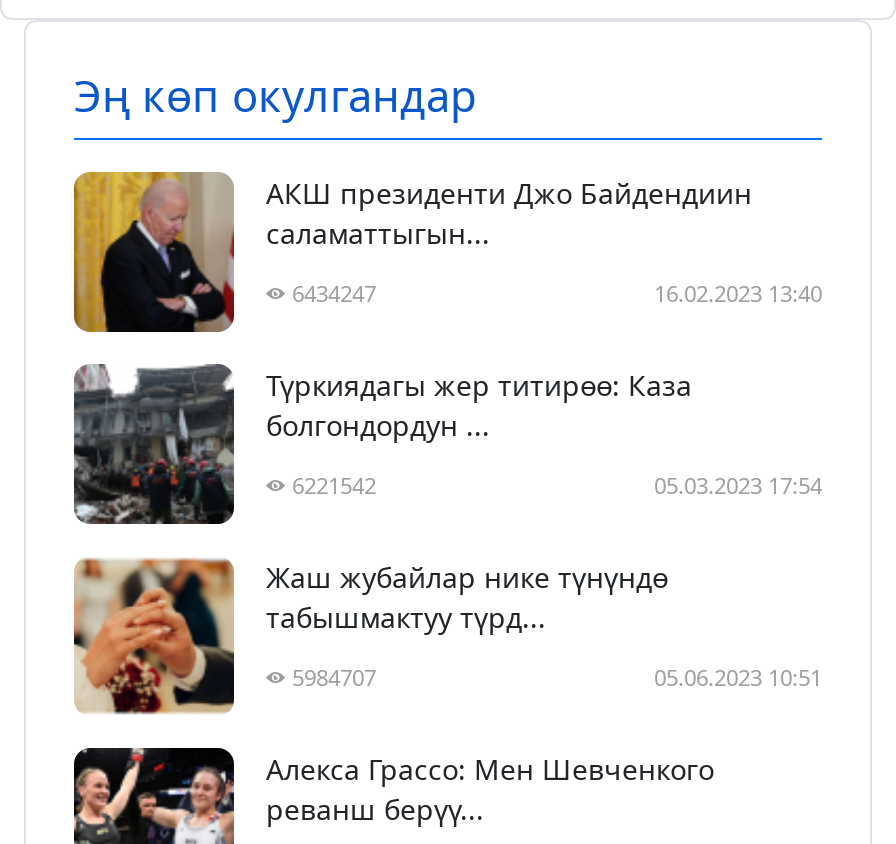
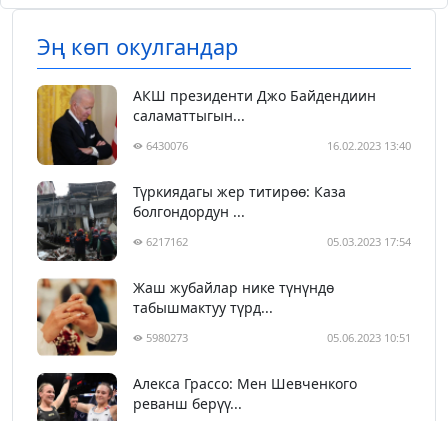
[292,278,376,308] 6434247 -> [146,138,188,153] 6430076
[292,470,376,500] 6221542 -> [146,234,188,249] 6217162
[292,662,376,692] 5984707 -> [146,330,188,345] 5980273

